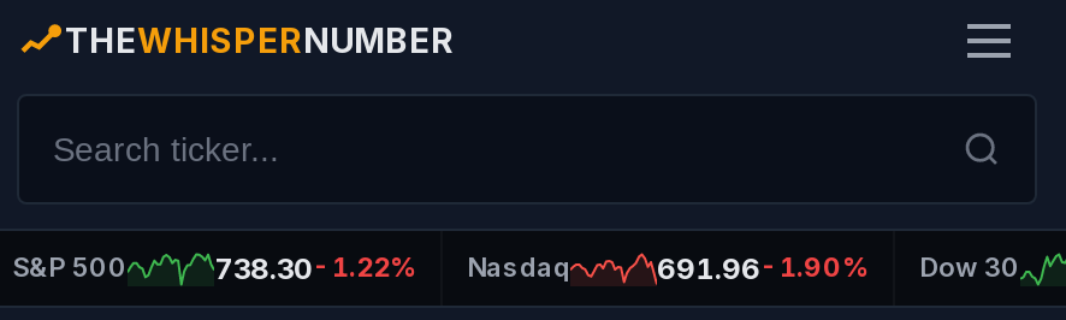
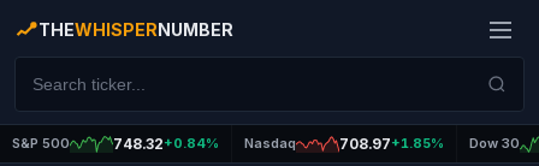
[214,250,570,286] 738.30-1.22% Nasdaq -> [113,135,296,153] 748.32+0.84% Nasdaq
[657,250,1020,286] 691.96-1.90% Dow 30 -> [339,135,520,153] 708.97+1.85% Dow 30

